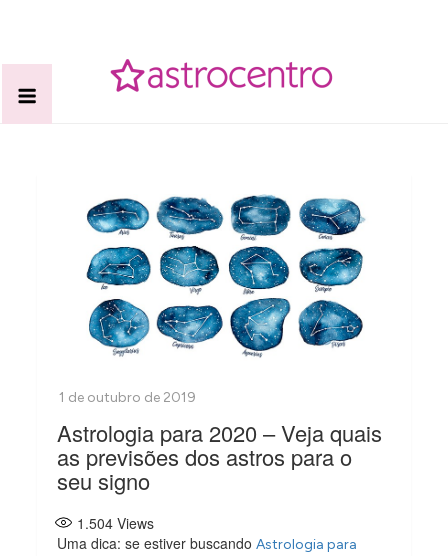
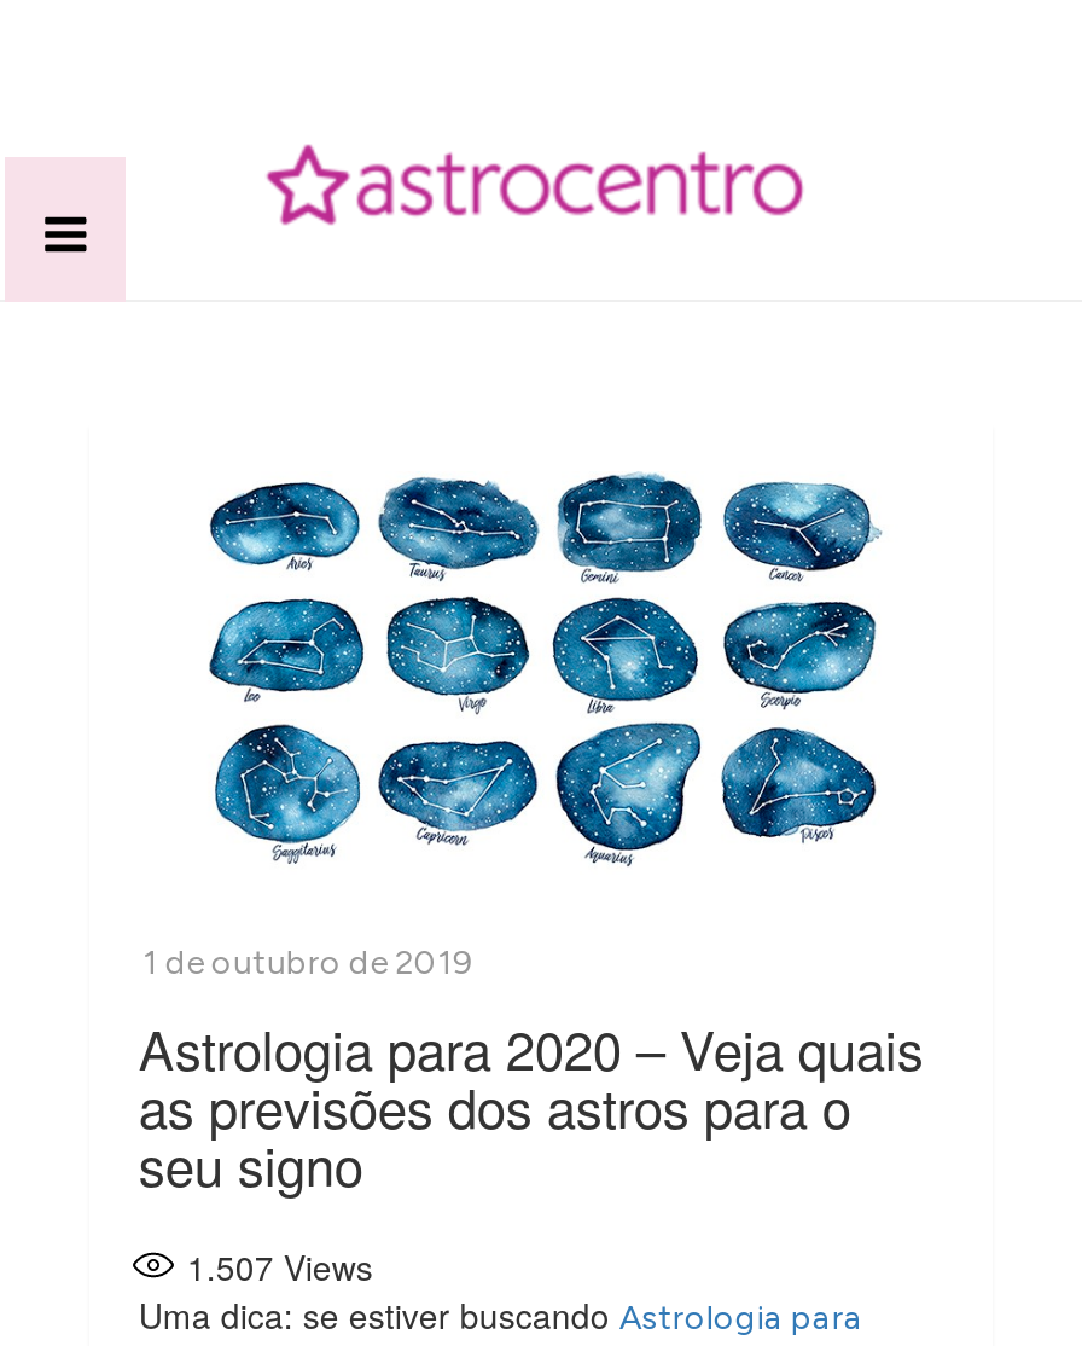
[77,513,154,533] 1.504 Views -> [187,1241,373,1290] 1.507 Views

